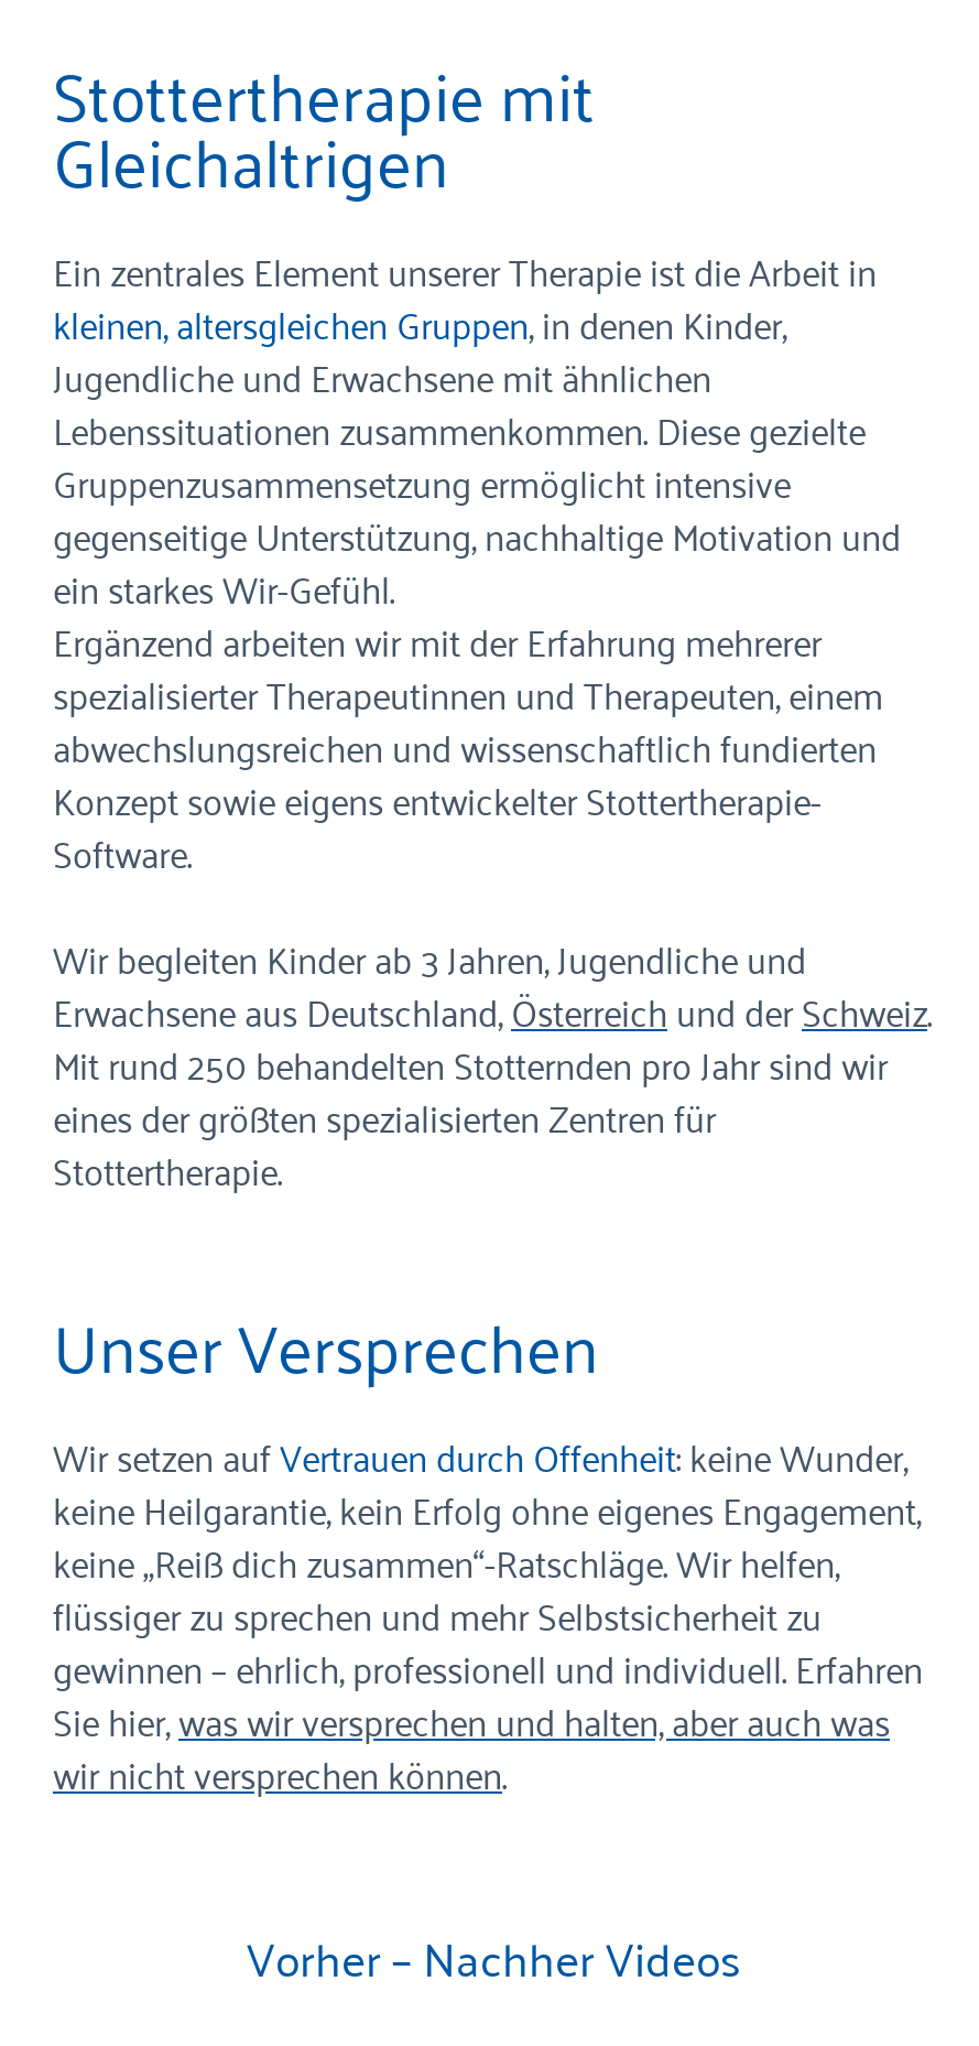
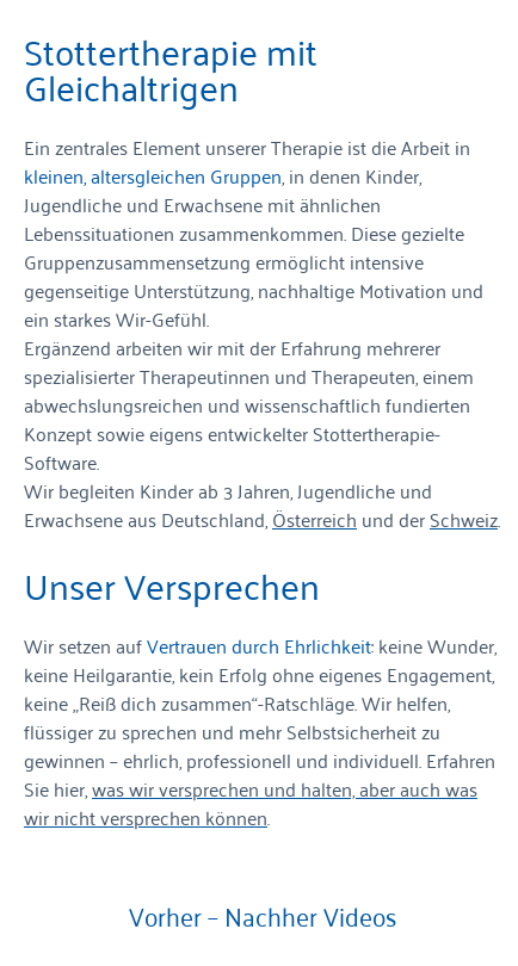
[53,1032,888,1200] Mit rund 250 behandelten Stotternden pro Jahr sind wir | eines der größten spezialisierten Zentren für | Stottertherapie. -> none
[53,1426,907,1488] Wir setzen aufVertrauen durch Offenheit: keine Wunder, -> [24,629,497,662] Wir setzen aufVertrauen durch Ehrlichkeit: keine Wunder,

